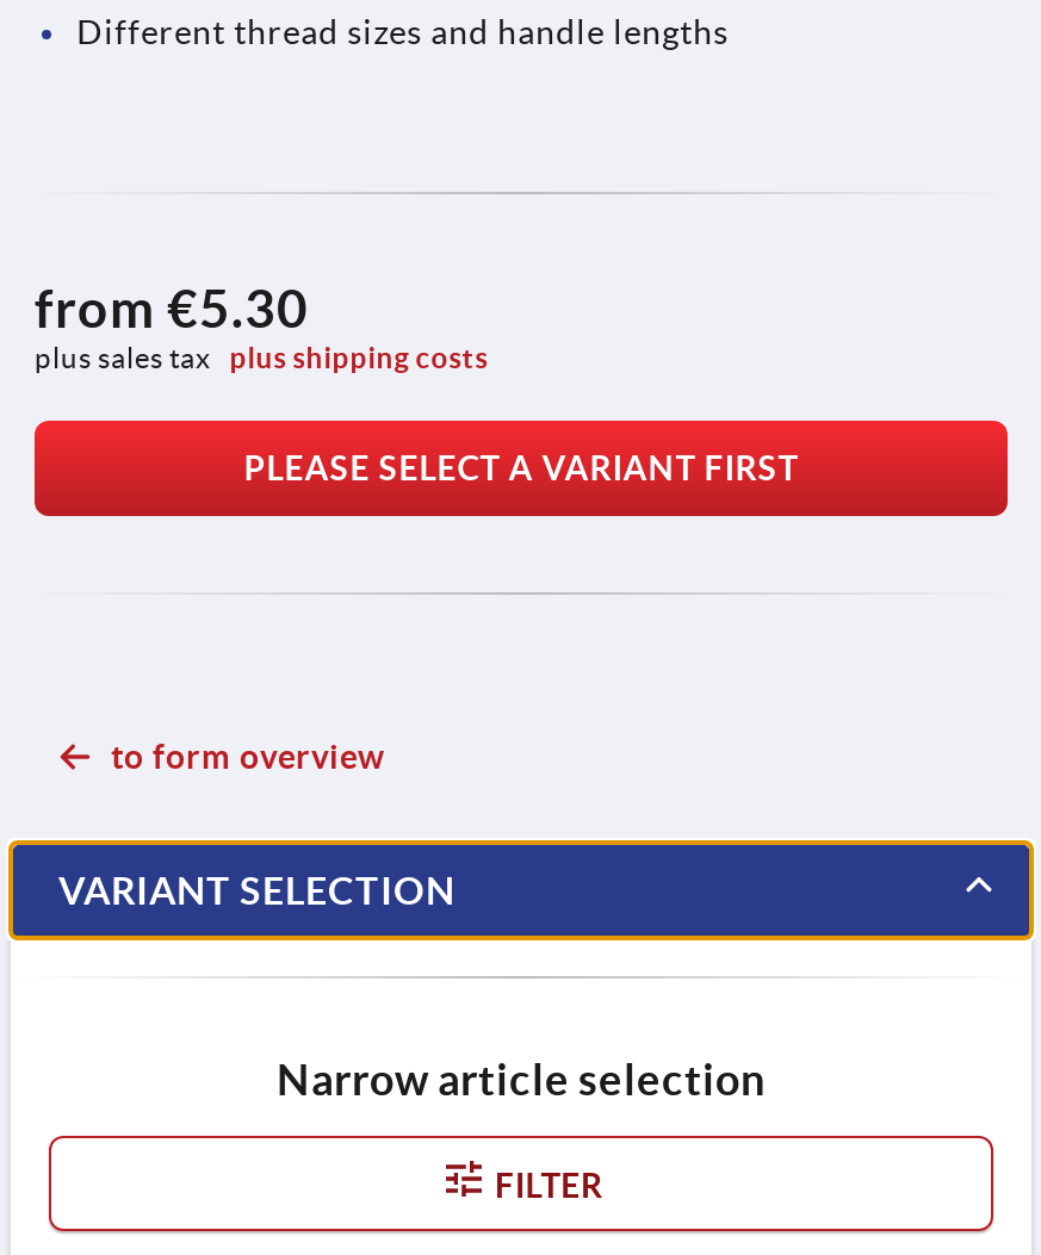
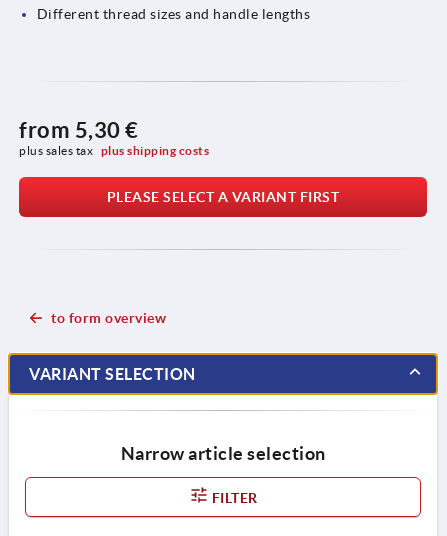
[35,277,309,337] from €5.30 -> [19,117,138,142] from 5,30 €

